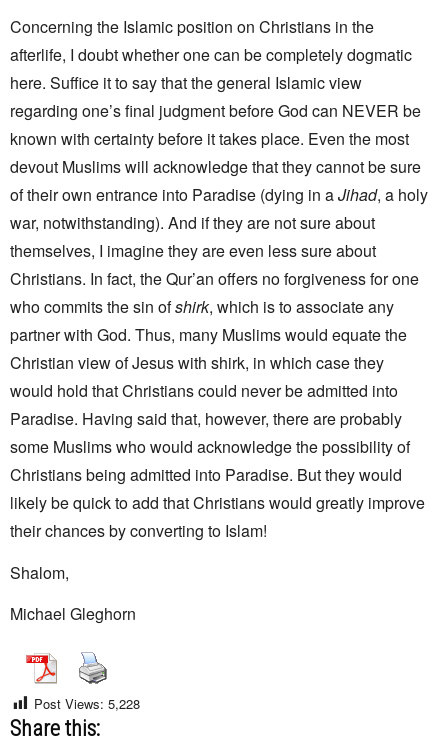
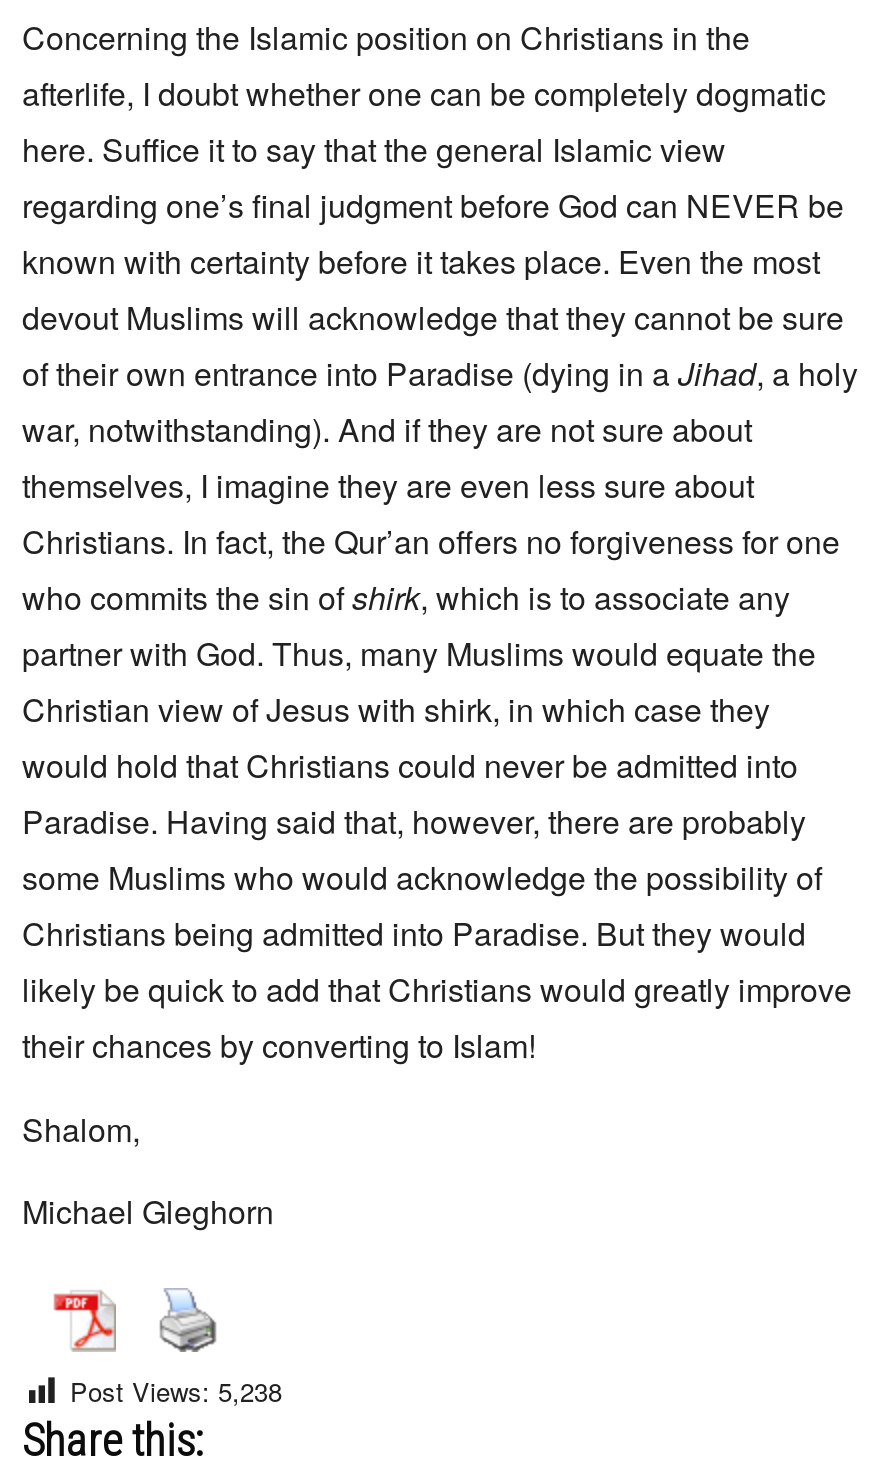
[34,694,140,713] Post Views: 5,228 -> [70,1372,282,1410] Post Views: 5,238

